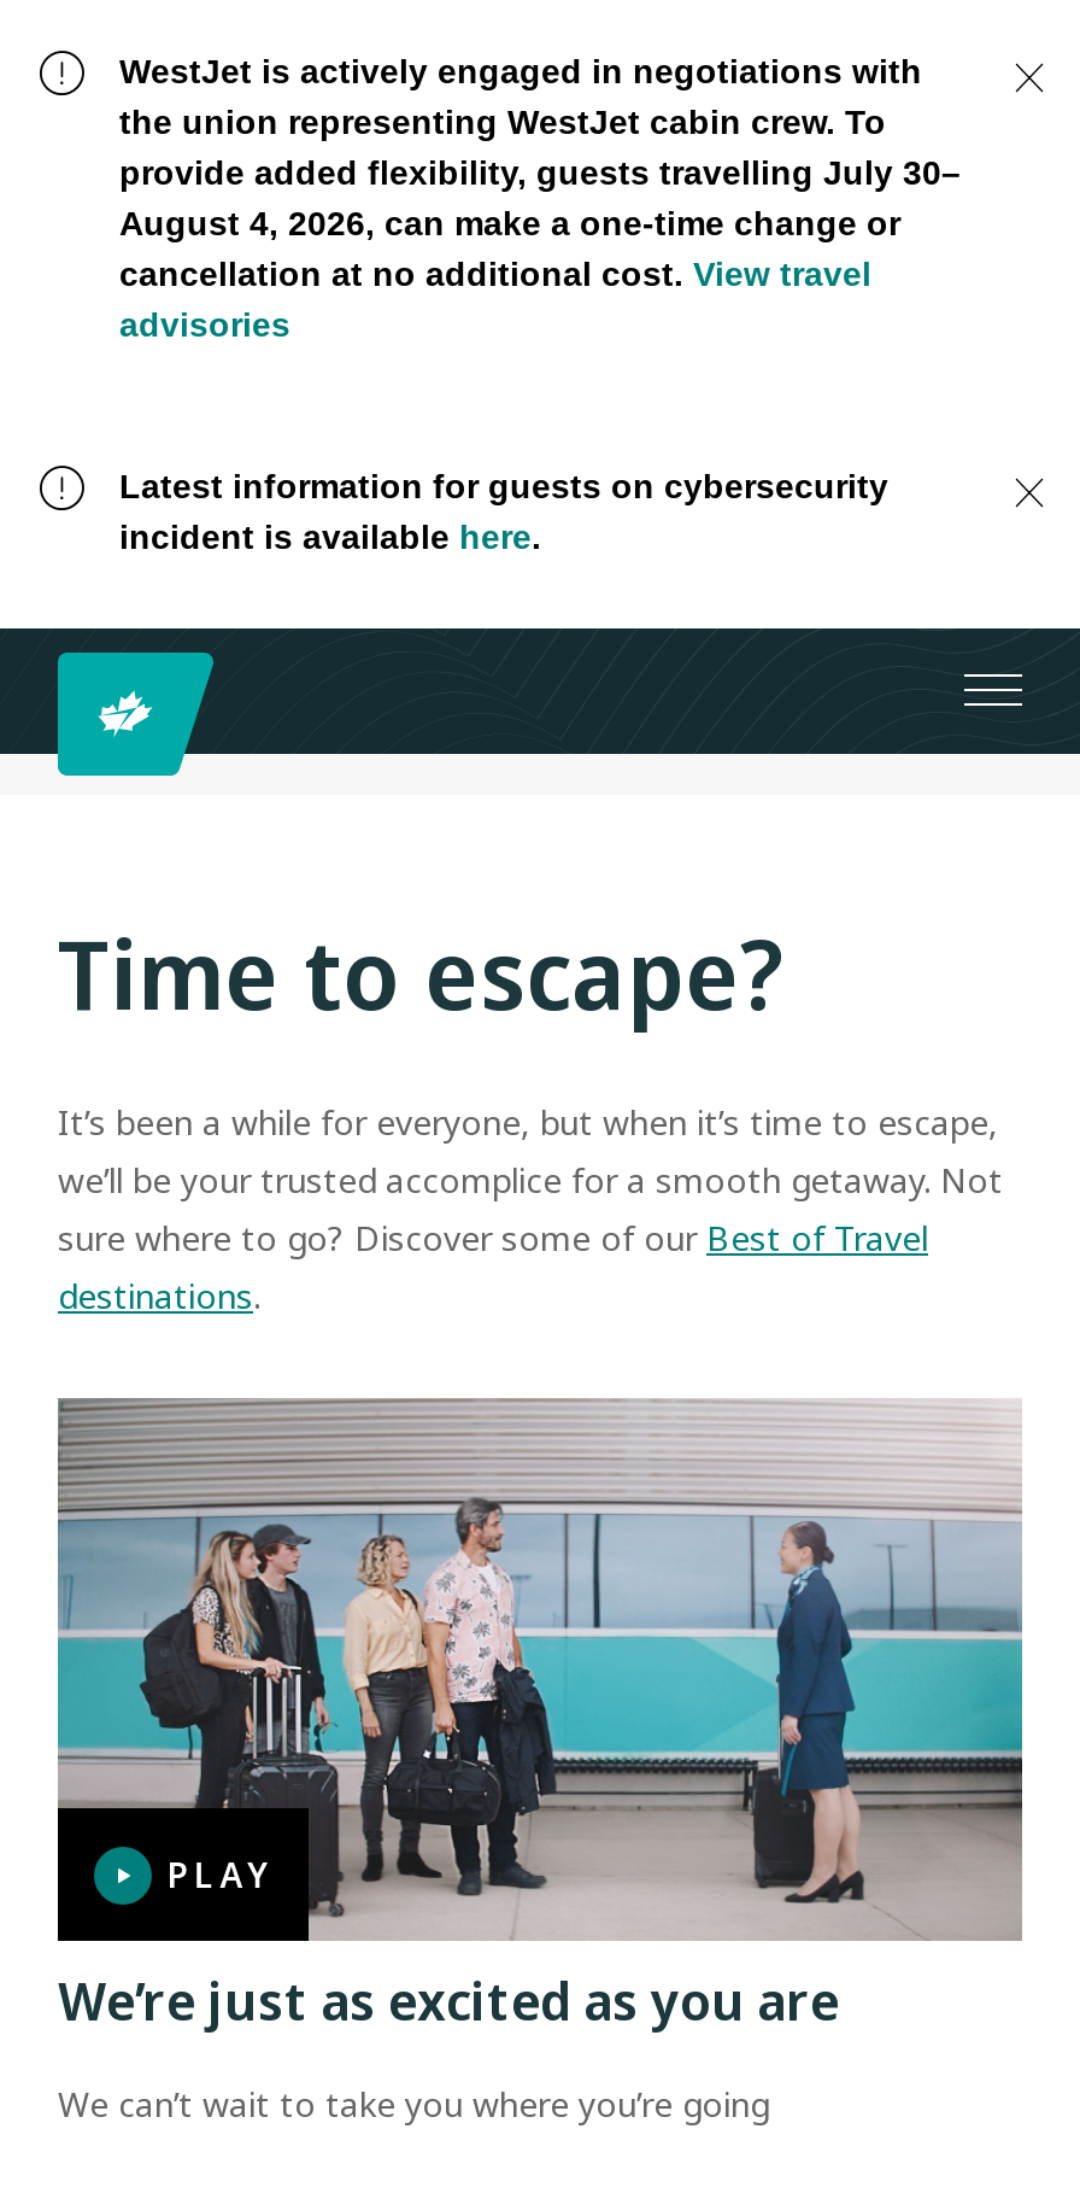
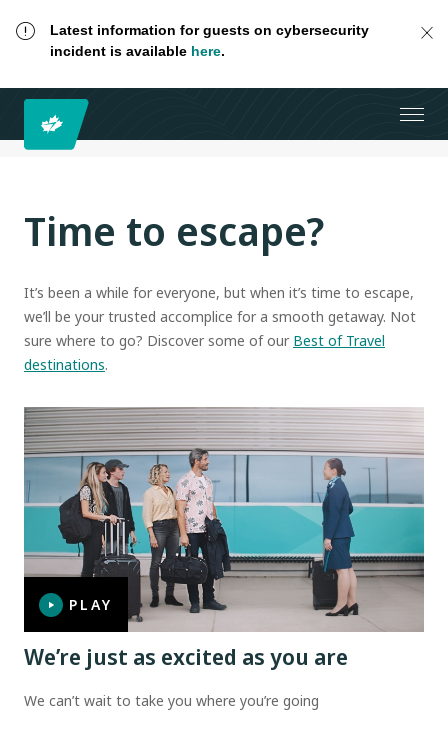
[119,52,961,344] WestJet is actively engaged in negotiations with | the union representing WestJet cabin crew. To | provide added flexibility, guests travelling July 30– | August 4, 2026, can make a one-time change or | cancellation at no additional cost. View travel | advisories -> none

